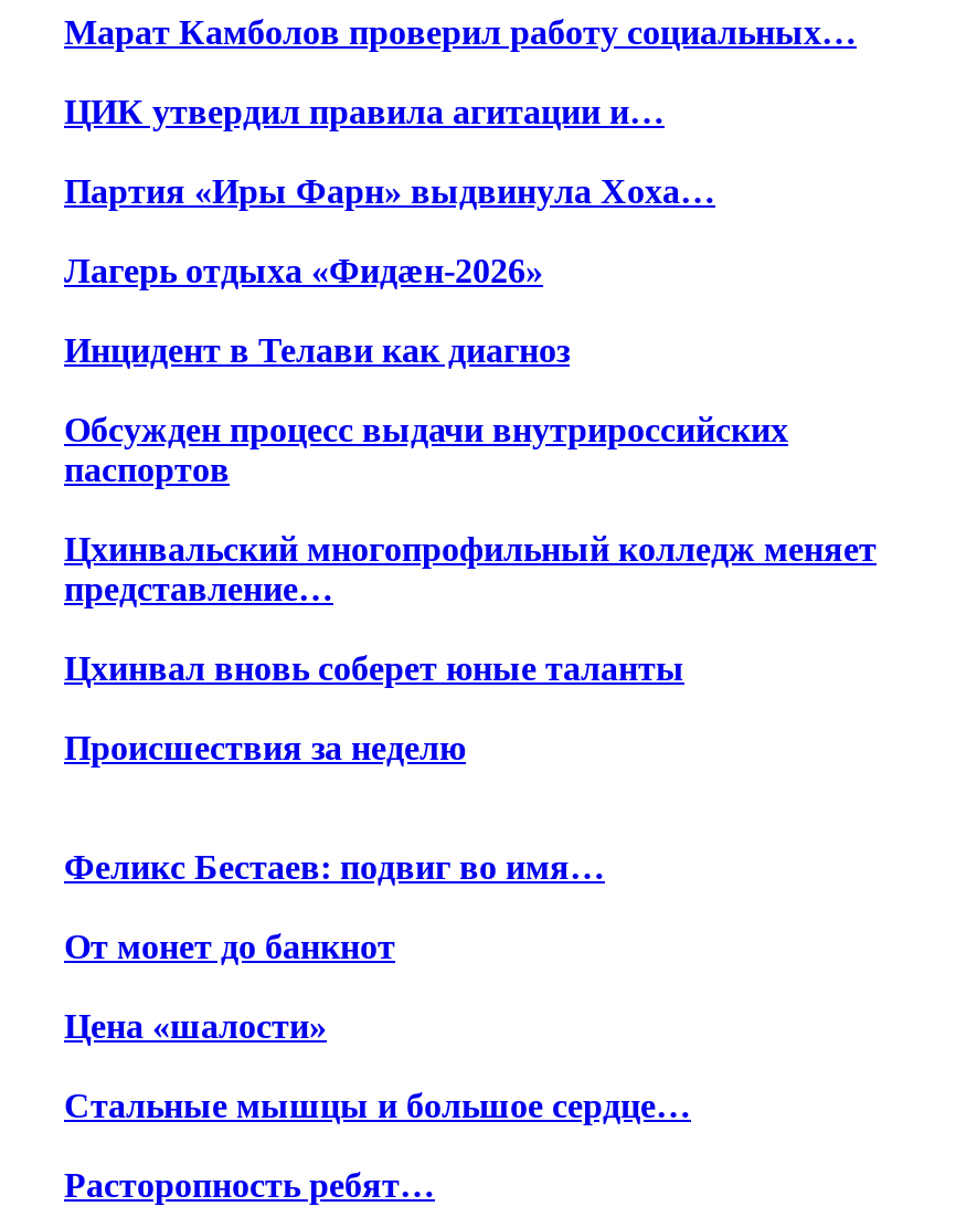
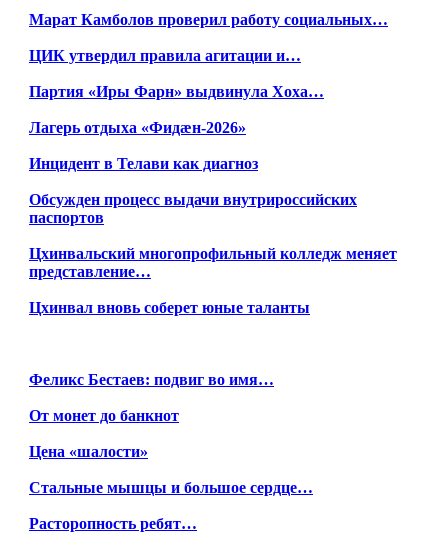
[64,729,466,767] Происшествия за неделю -> none

